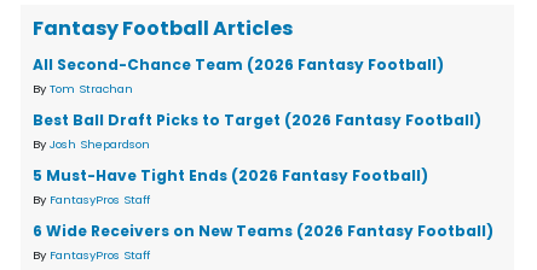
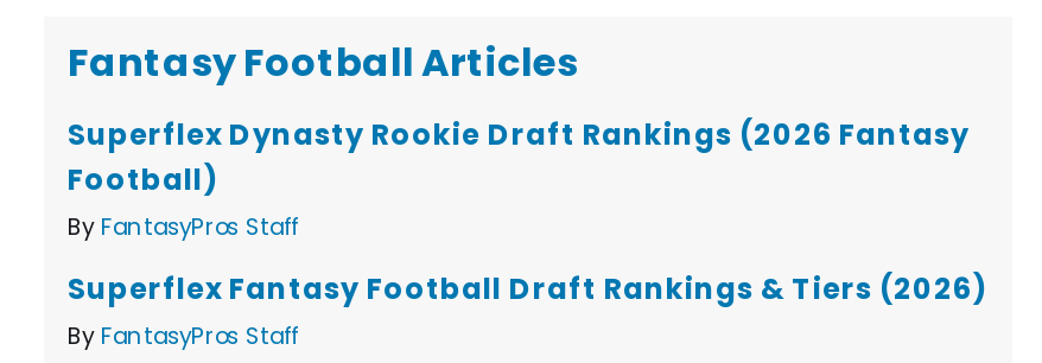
[33,55,481,186] All Second-Chance Team (2026 Fantasy Football) | By Tom Strachan | Best Ball Draft Picks to Target (2026 Fantasy Football) | By Josh Shepardson | 5 Must-Have Tight Ends (2026 Fantasy Football) -> [68,115,970,200] Superflex Dynasty Rookie Draft Rankings (2026 Fantasy | Football)
[33,221,493,242] 6 Wide Receivers on New Teams (2026 Fantasy Football) -> [68,269,986,309] Superflex Fantasy Football Draft Rankings & Tiers (2026)

